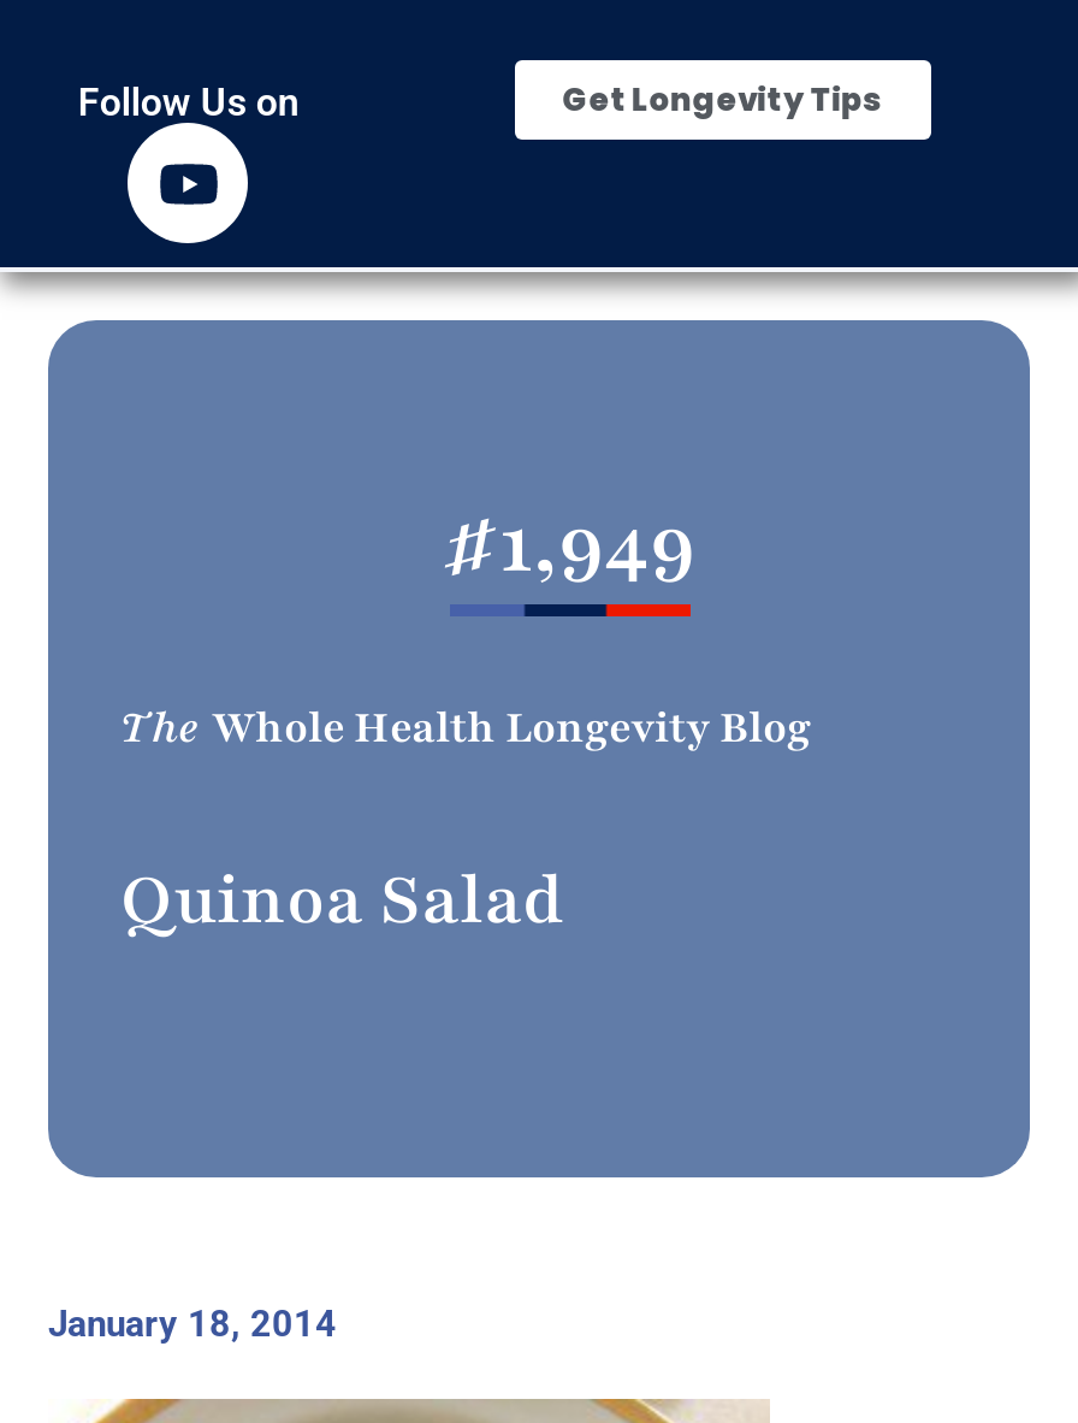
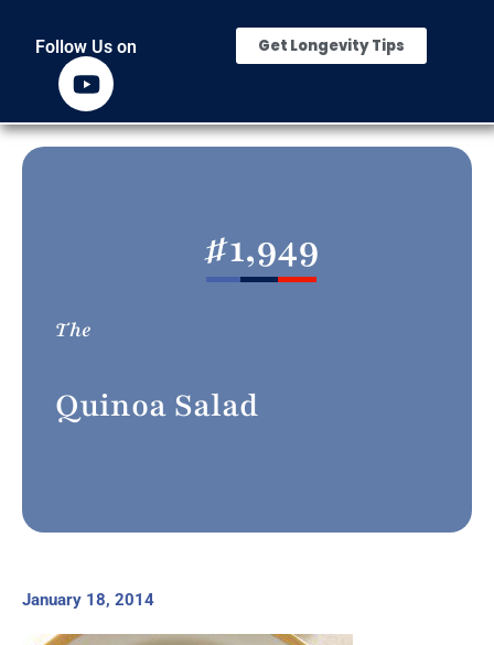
[120,698,811,756] The Whole Health Longevity Blog -> [55,316,92,343] The

